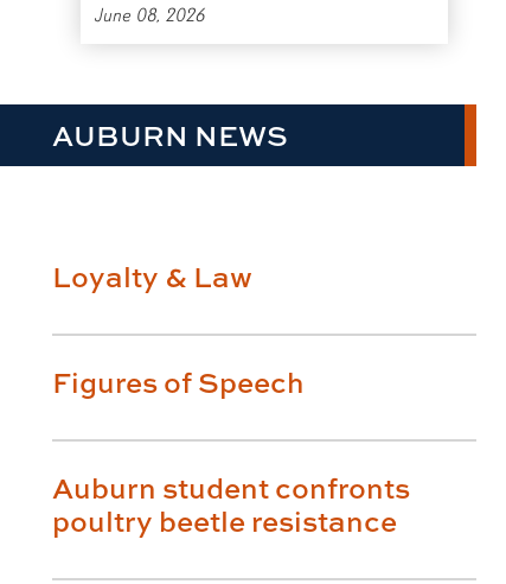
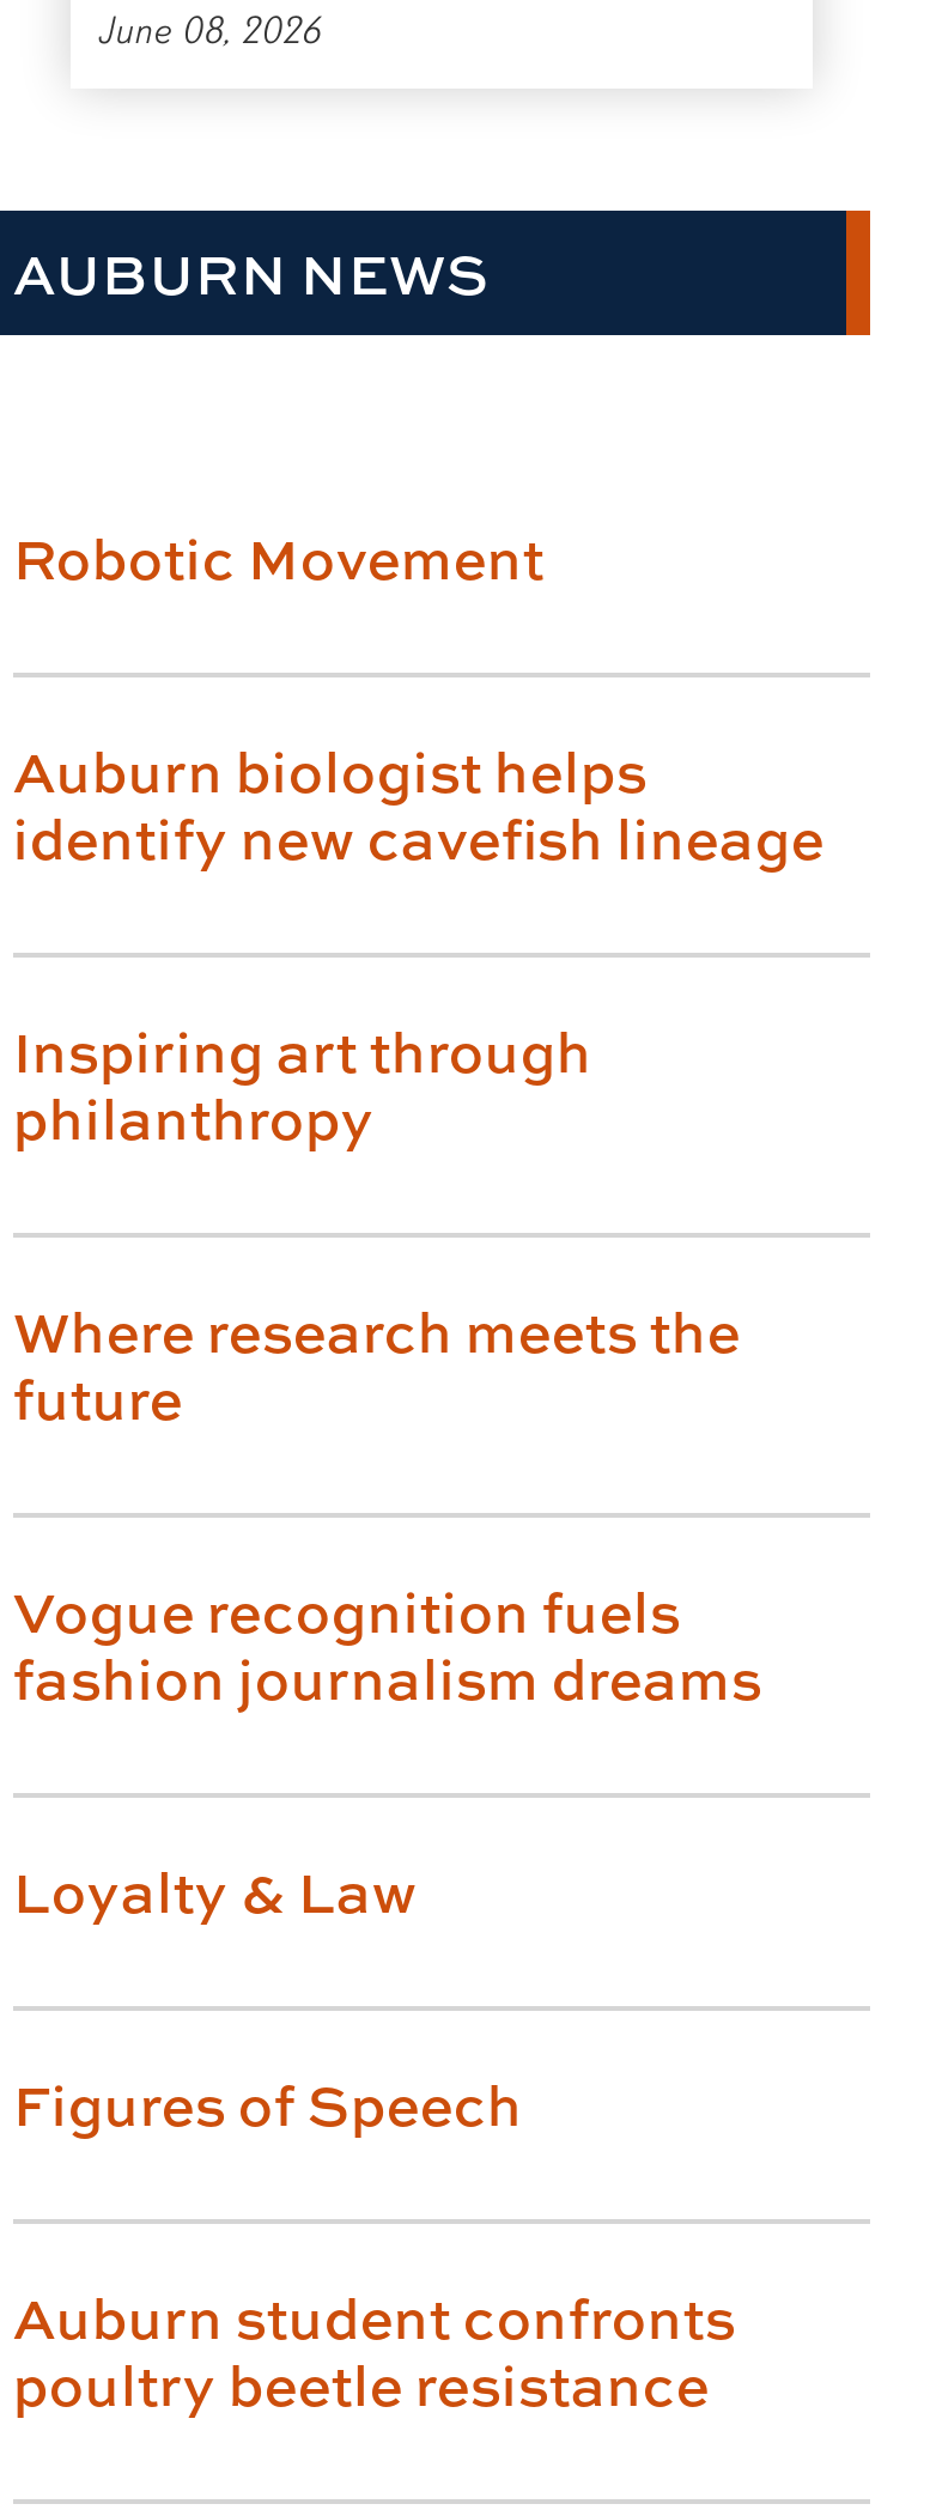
none -> [13,517,824,1716] Robotic Movement | Auburn biologist helps | identify new cavefish lineage | Inspiring art through | philanthropy | Where research meets the | future | Vogue recognition fuels | fashion journalism dreams

